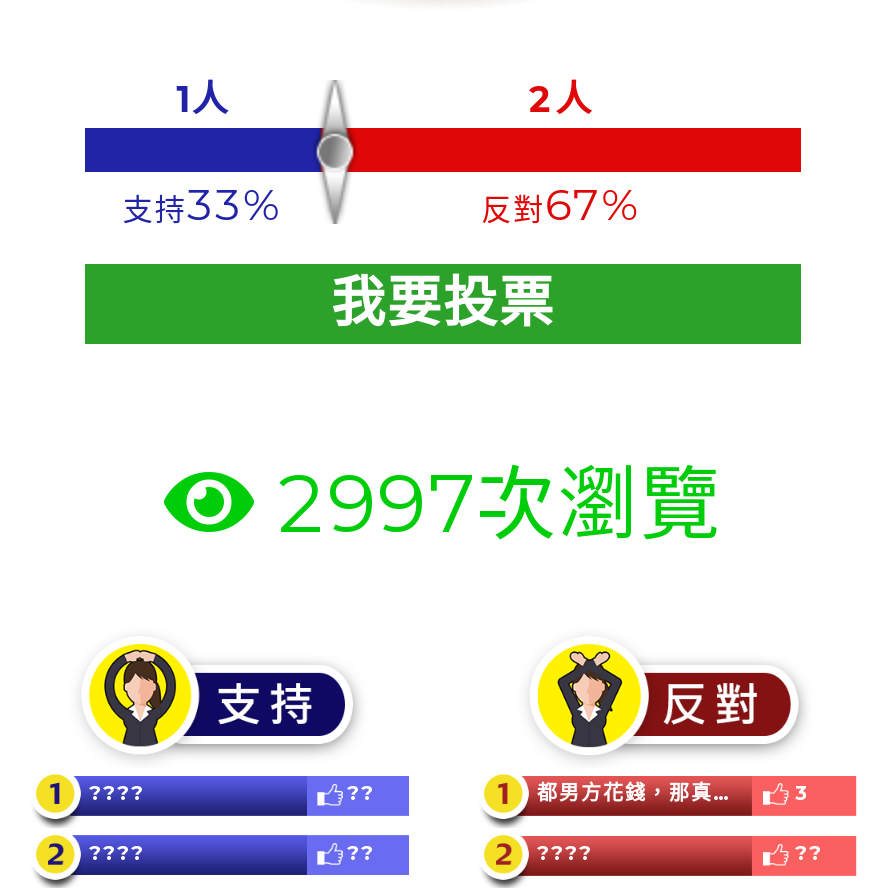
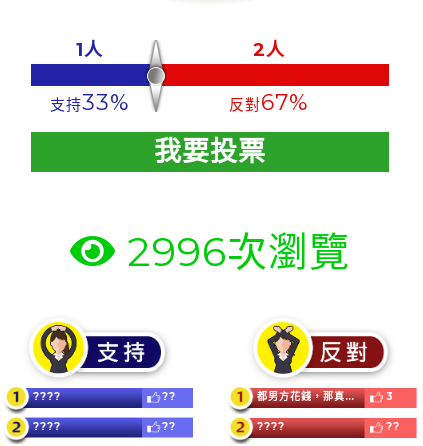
[256,454,722,552] 2997次瀏覽 -> [116,227,350,276] 2996次瀏覽

